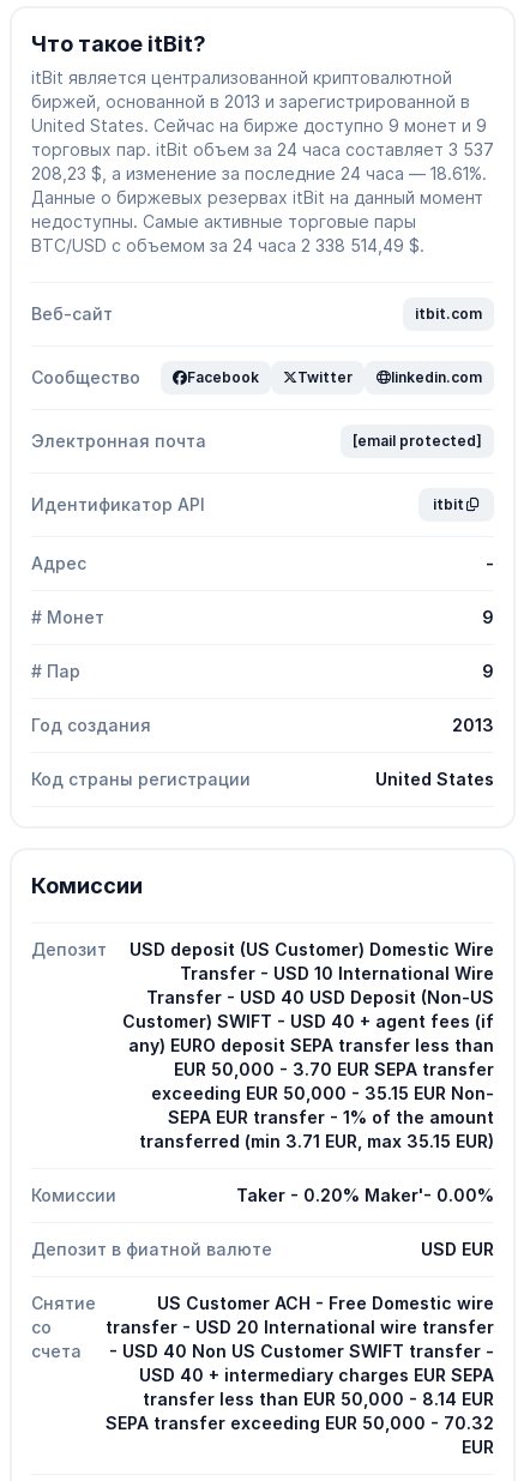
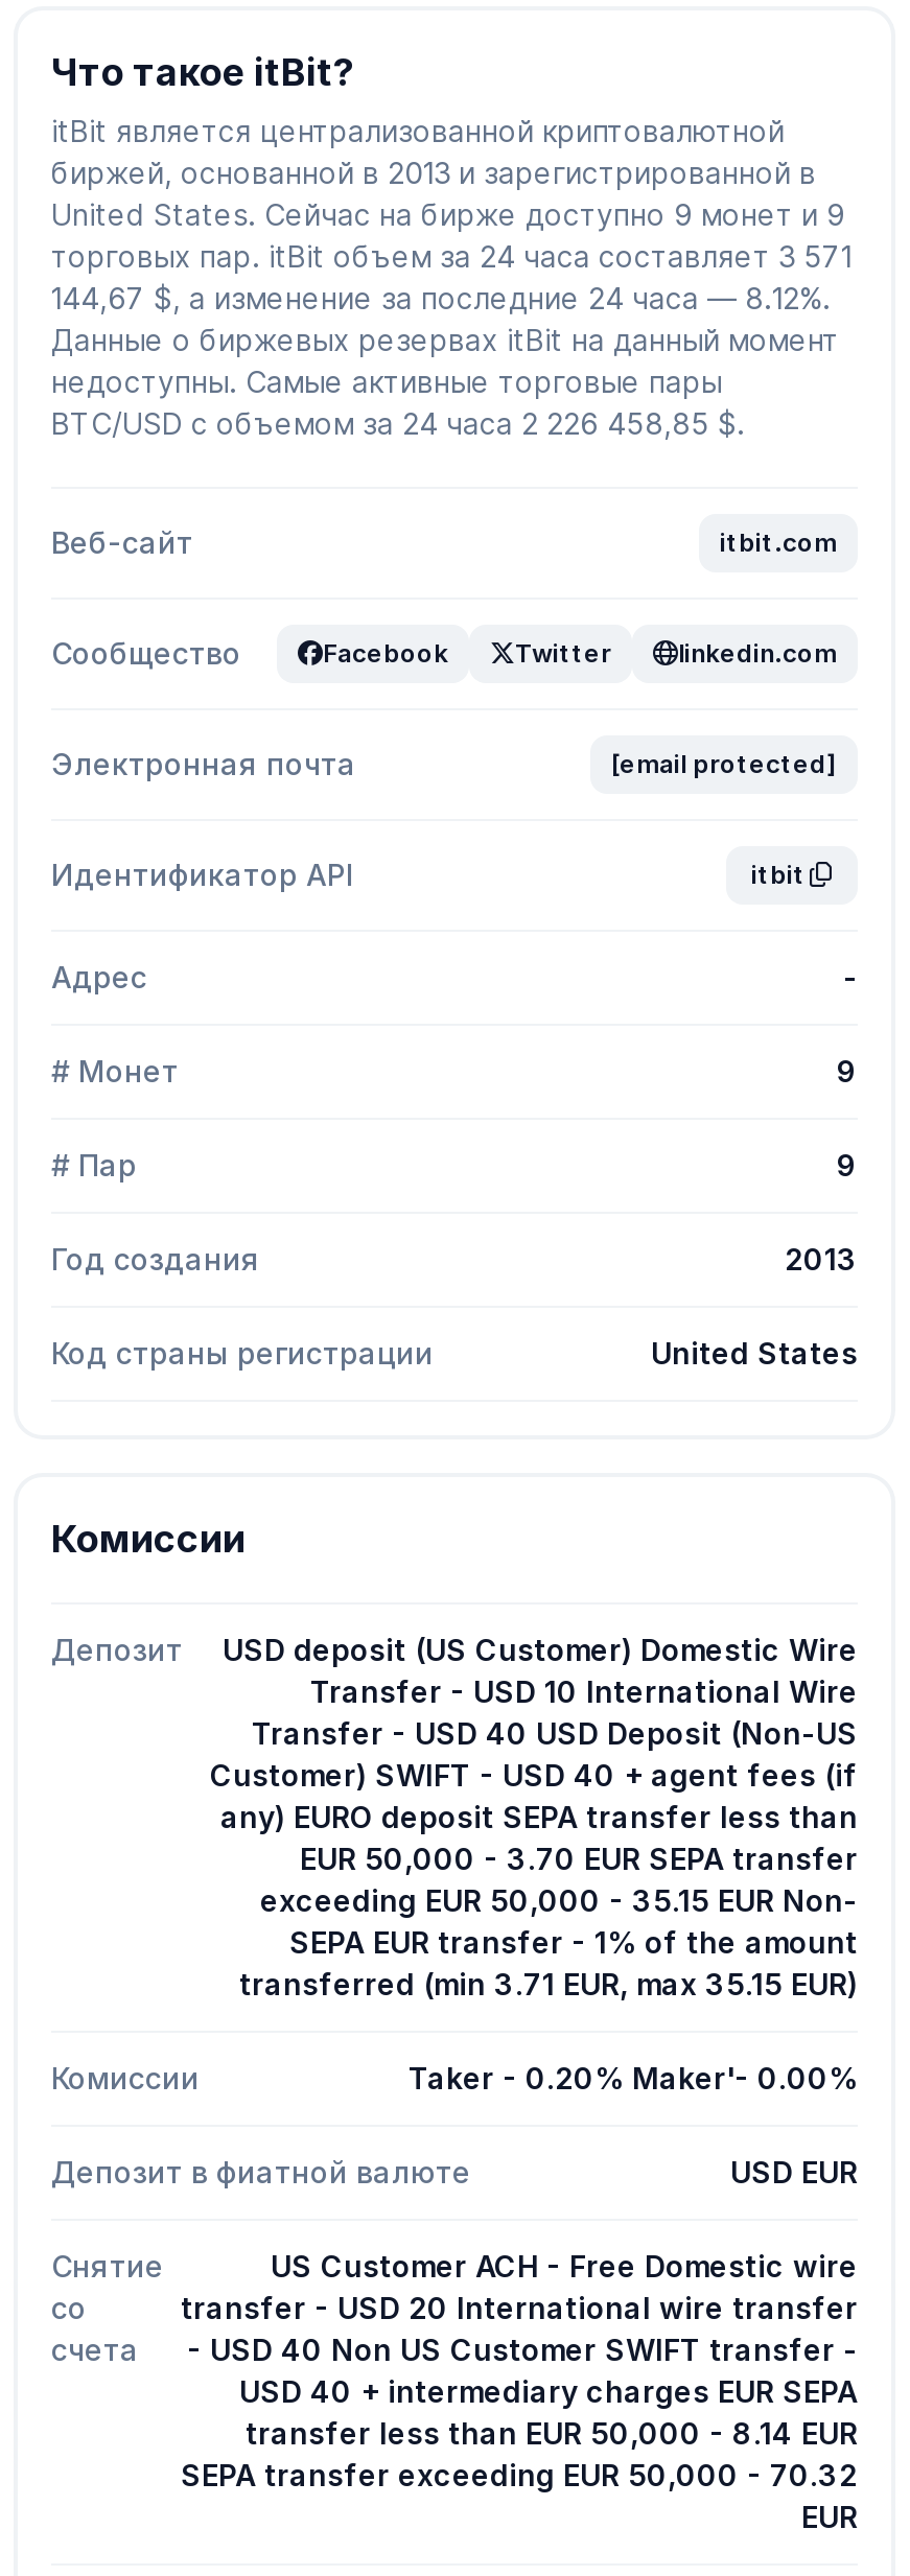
[31,139,494,159] торговых пар. itBit объем за 24 часа составляет 3 537 -> [51,238,851,274] торговых пар. itBit объем за 24 часа составляет 3 571
[31,163,487,183] 208,23 $, а изменение за последние 24 часа — 18.61%. -> [51,280,831,315] 144,67 $, а изменение за последние 24 часа — 8.12%.
[31,235,424,255] BTC/USD с объемом за 24 часа 2 338 514,49 $. -> [51,405,745,441] BTC/USD с объемом за 24 часа 2 226 458,85 $.

